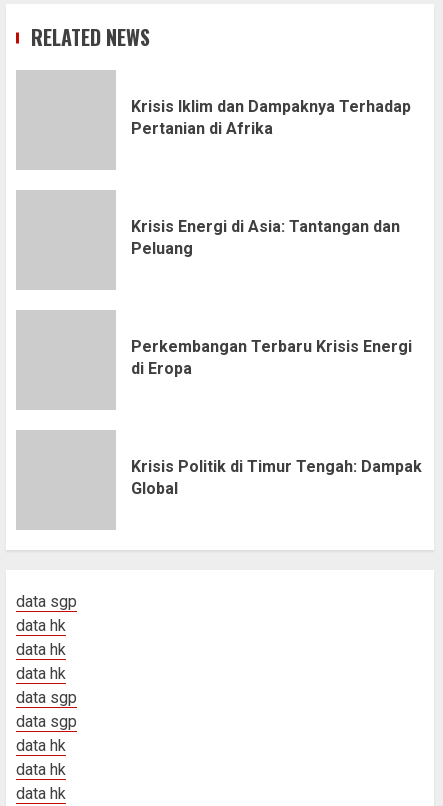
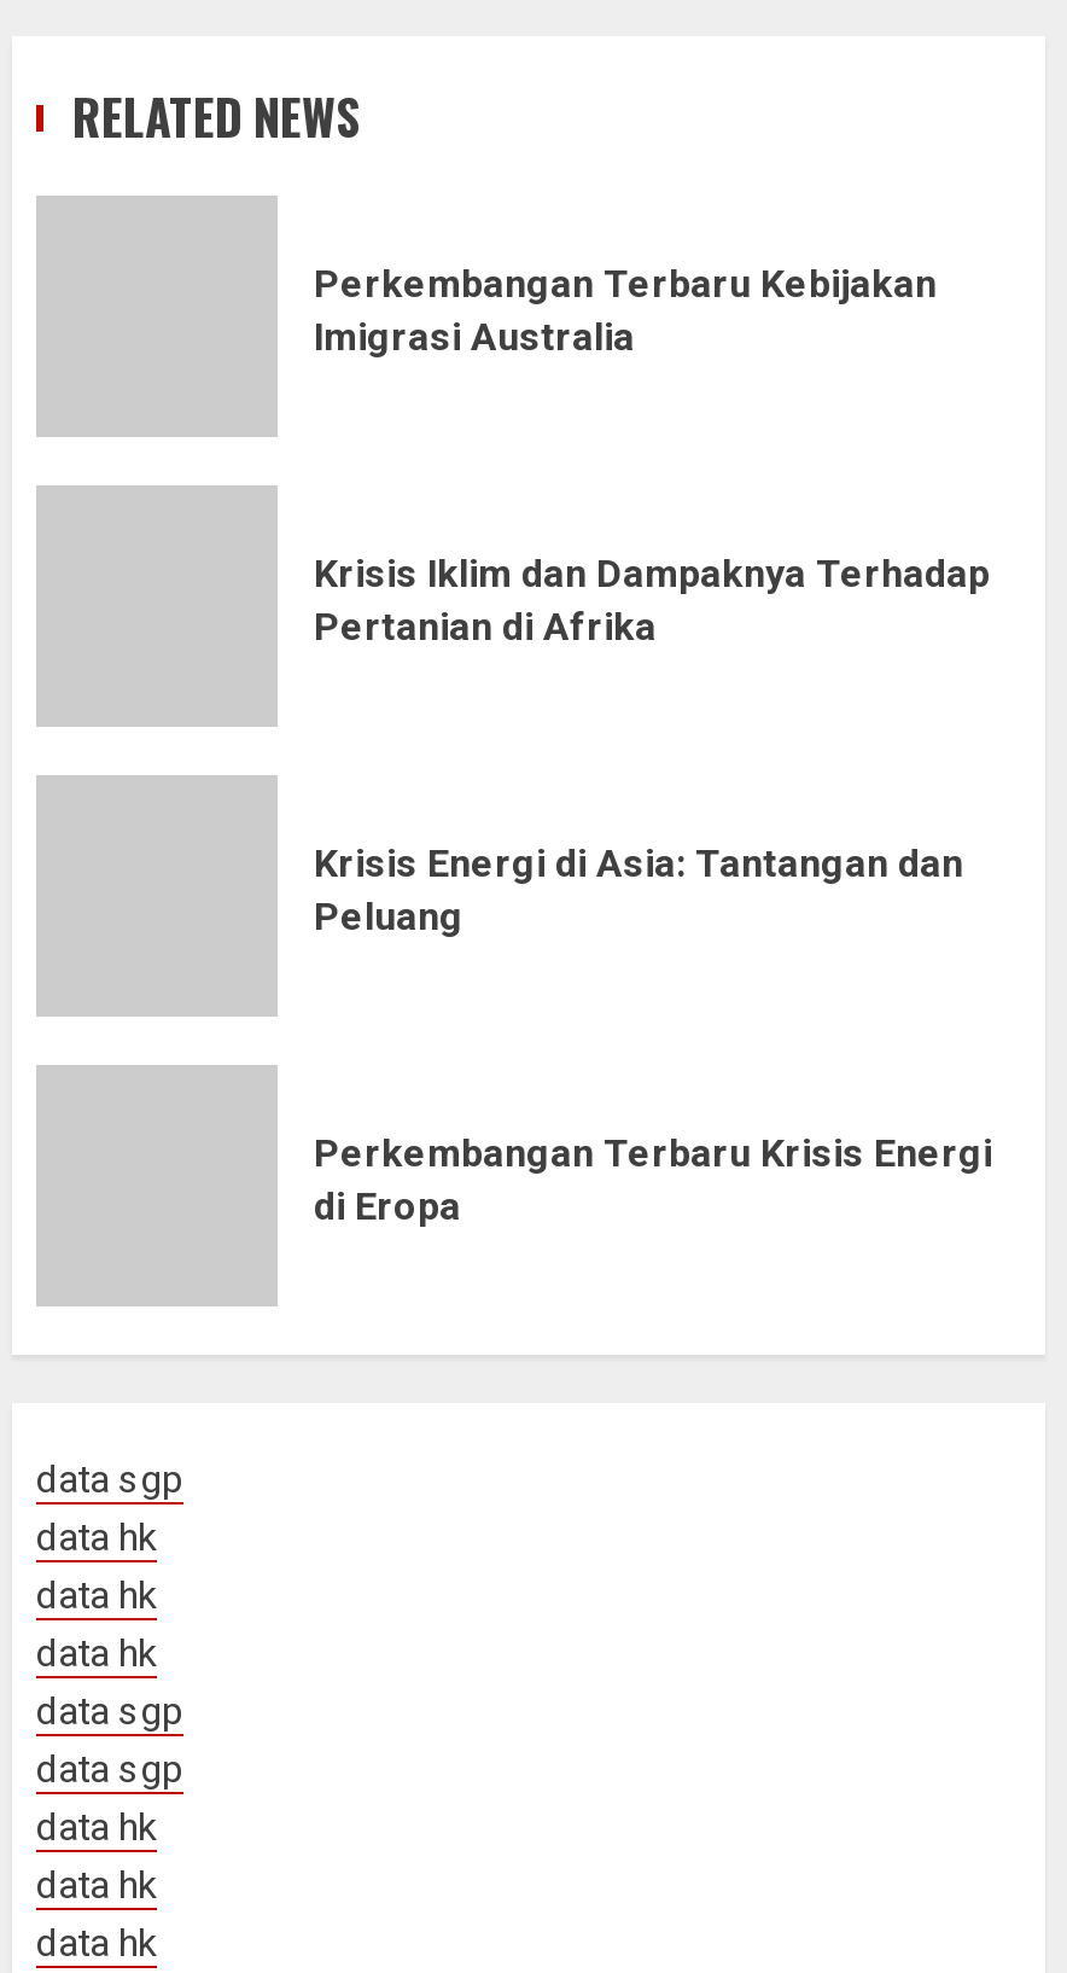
none -> [314,260,937,359] Perkembangan Terbaru Kebijakan | Imigrasi Australia
moved [131,96,412,377] -> [314,549,992,1228]: Krisis Iklim dan Dampaknya Terhadap | Pertanian di Afrika | Krisis Energi di Asia: Tantangan dan | Peluang | Perkembangan Terbaru Krisis Energi | di Eropa
[131,456,422,497] Krisis Politik di Timur Tengah: Dampak | Global -> none

